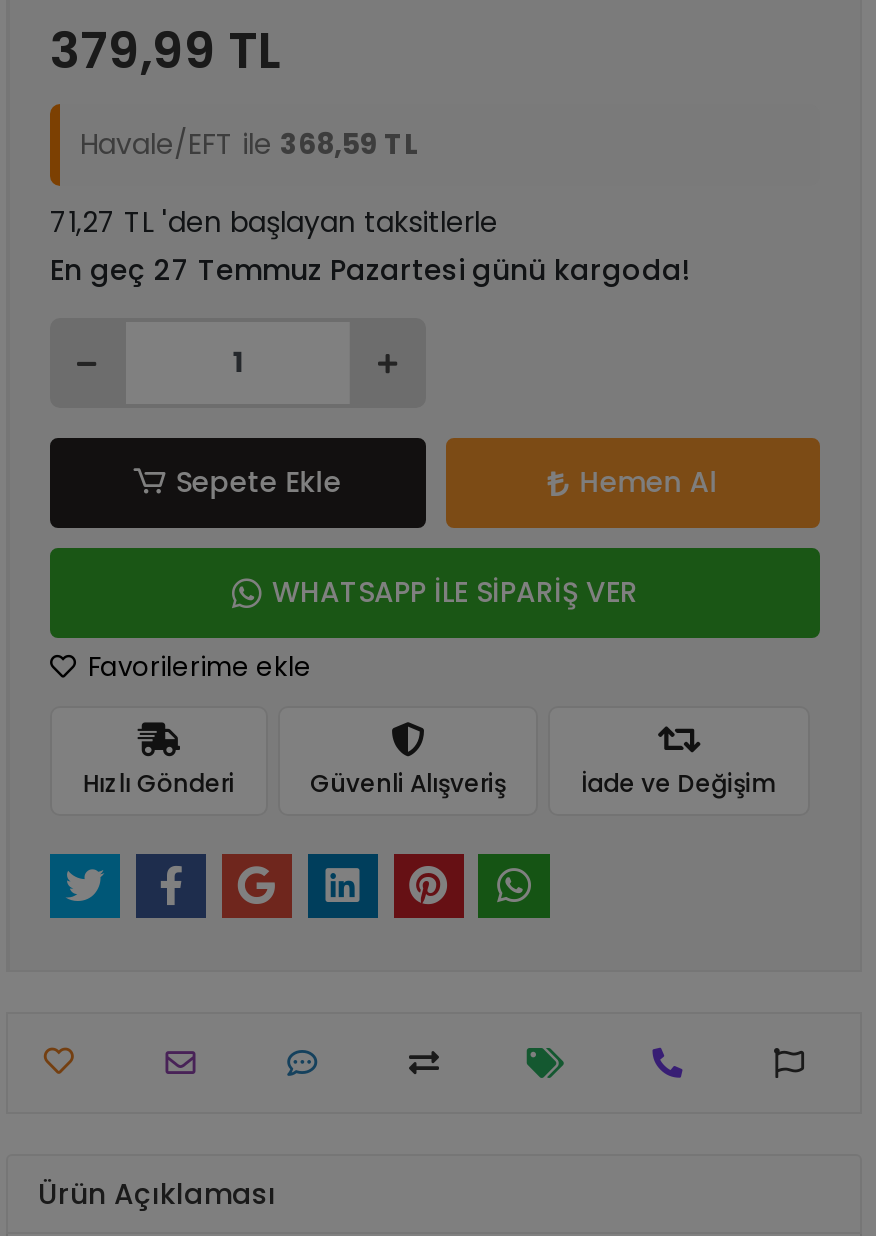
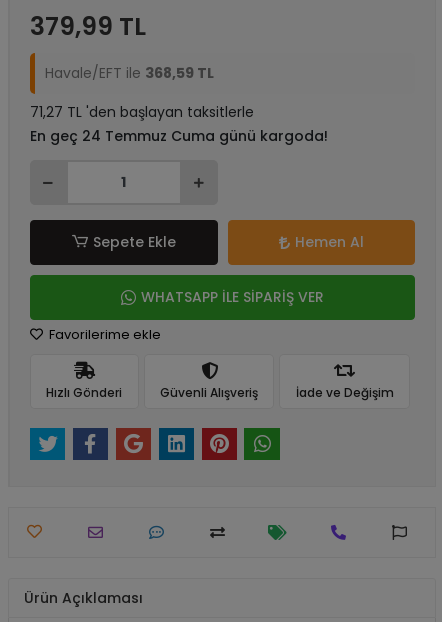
[50,250,690,290] En geç 27 Temmuz Pazartesi günü kargoda! -> [30,126,328,146] En geç 24 Temmuz Cuma günü kargoda!

